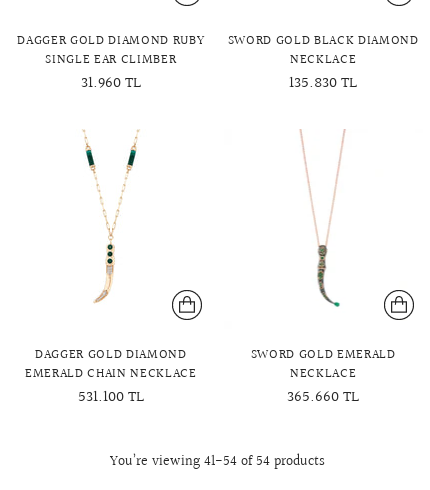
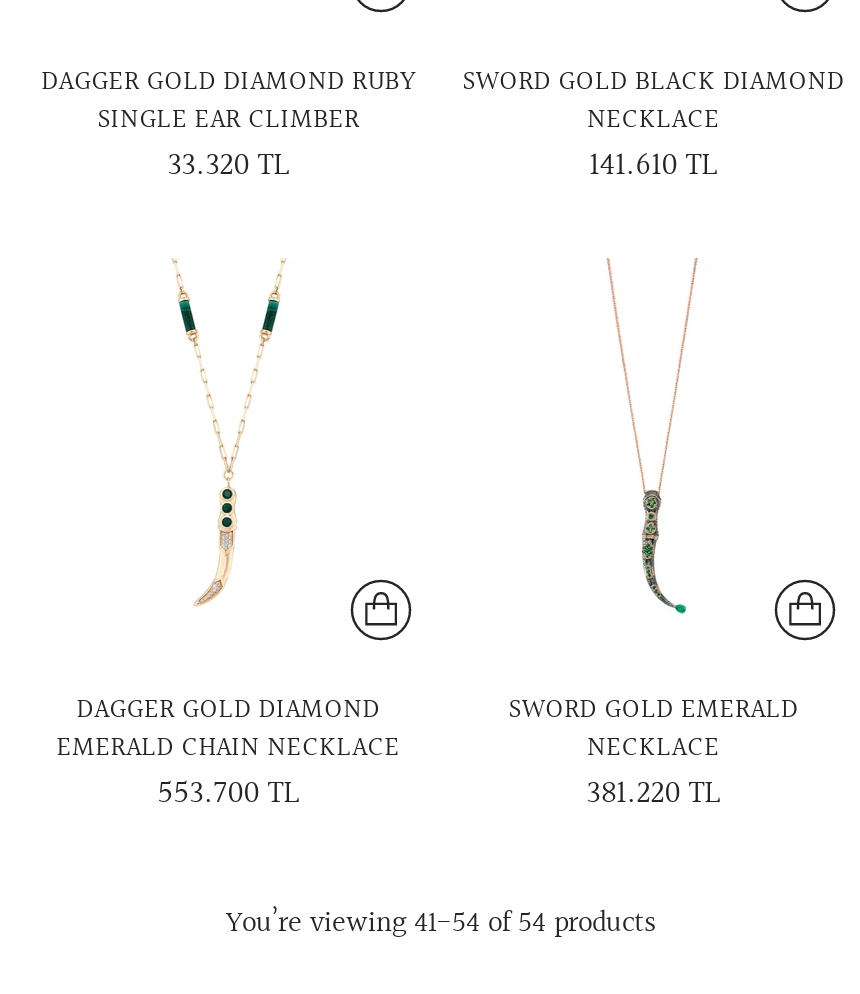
[81,70,141,96] 31.960 TL -> [167,140,289,192] 33.320 TL
[289,70,357,96] 135.830 TL -> [589,140,717,192] 141.610 TL
[78,383,144,409] 531.100 TL -> [157,767,299,819] 553.700 TL
[287,383,359,409] 365.660 TL -> [587,767,721,819] 381.220 TL

